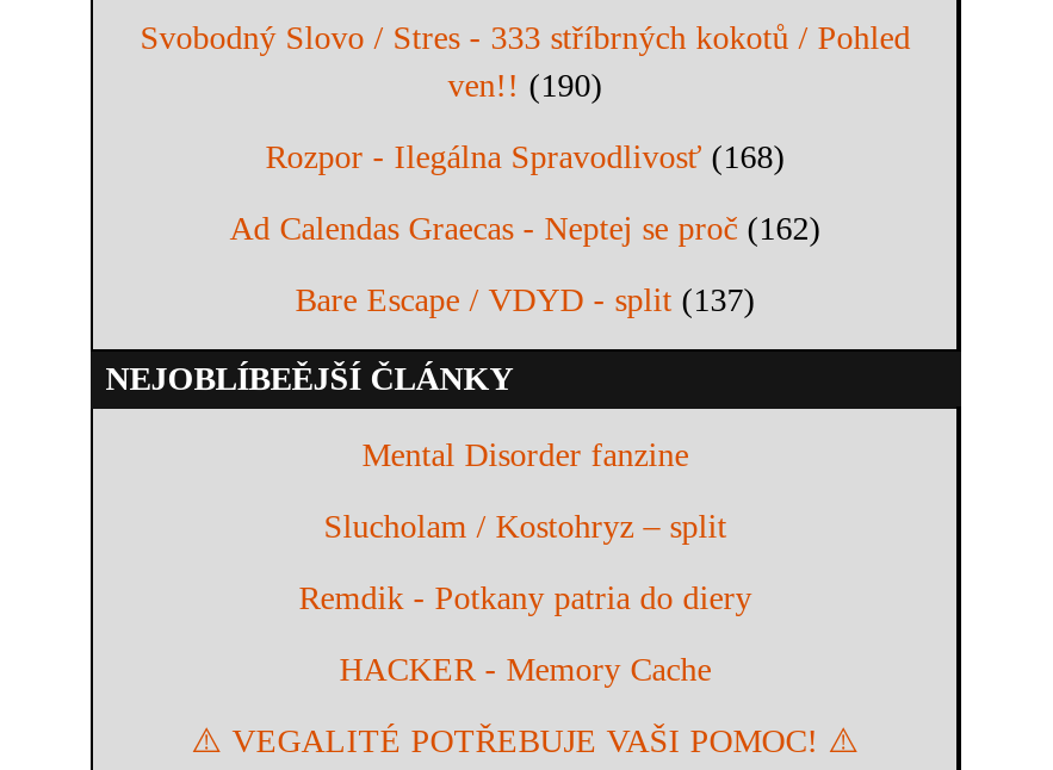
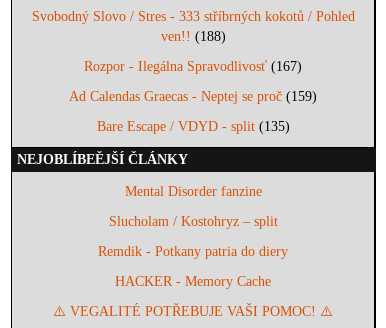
[448,68,603,104] ven!! (190) -> [161,29,226,44] ven!! (188)
[265,139,785,175] Rozpor - Ilegálna Spravodlivosť (168) -> [84,59,302,74] Rozpor - Ilegálna Spravodlivosť (167)
[229,211,821,247] Ad Calendas Graecas - Neptej se proč (162) -> [69,89,317,104] Ad Calendas Graecas - Neptej se proč (159)
[295,282,755,318] Bare Escape / VDYD - split (137) -> [97,119,290,134] Bare Escape / VDYD - split (135)

